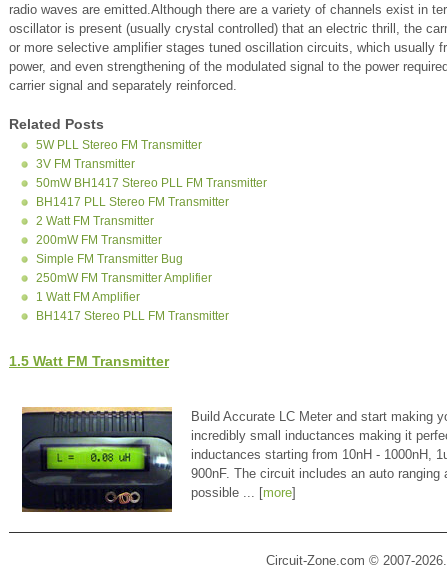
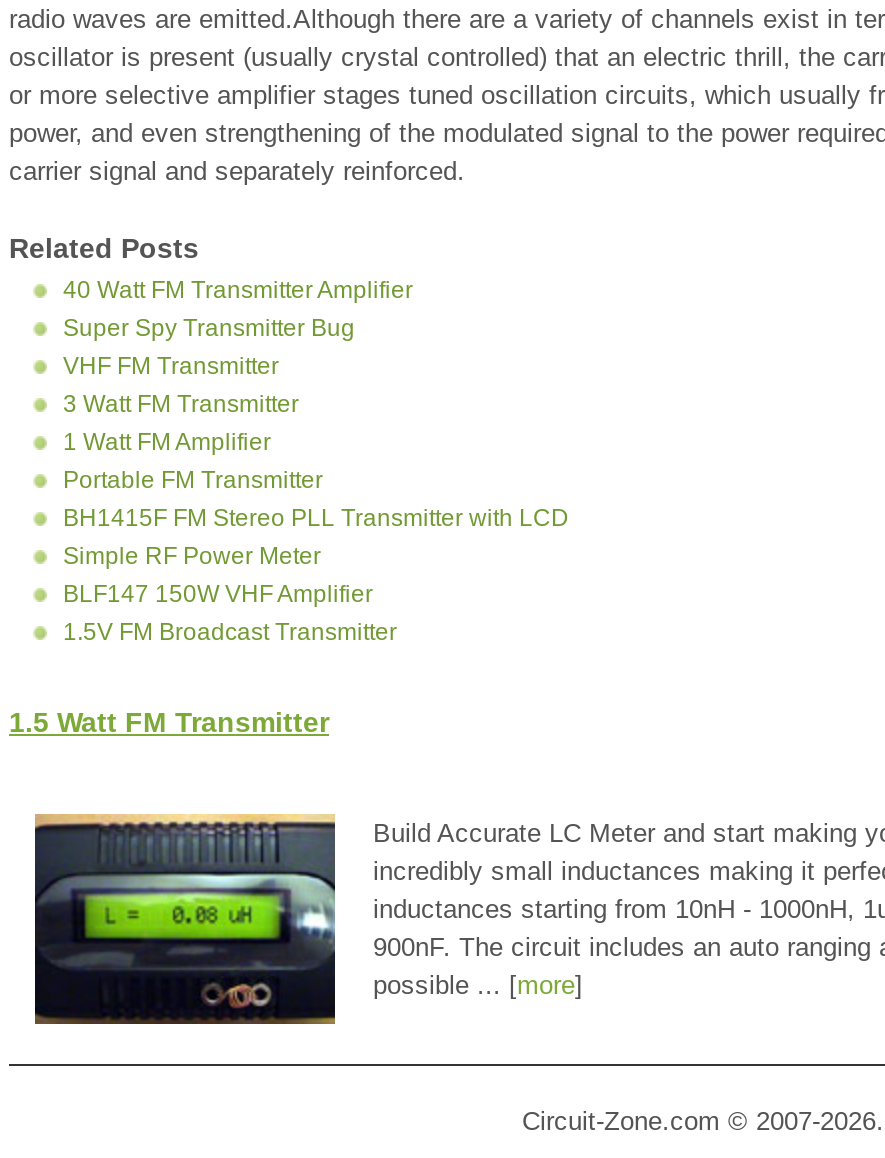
[36,138,267,285] 5W PLL Stereo FM Transmitter | 3V FM Transmitter | 50mW BH1417 Stereo PLL FM Transmitter | BH1417 PLL Stereo FM Transmitter | 2 Watt FM Transmitter | 200mW FM Transmitter | Simple FM Transmitter Bug | 250mW FM Transmitter Amplifier -> [63,276,413,418] 40 Watt FM Transmitter Amplifier | Super Spy Transmitter Bug | VHF FM Transmitter | 3 Watt FM Transmitter
moved [36,290,140,304] -> [63,428,271,456]: 1 Watt FM Amplifier
[36,309,229,323] BH1417 Stereo PLL FM Transmitter -> [63,466,569,646] Portable FM Transmitter | BH1415F FM Stereo PLL Transmitter with LCD | Simple RF Power Meter | BLF147 150W VHF Amplifier | 1.5V FM Broadcast Transmitter

